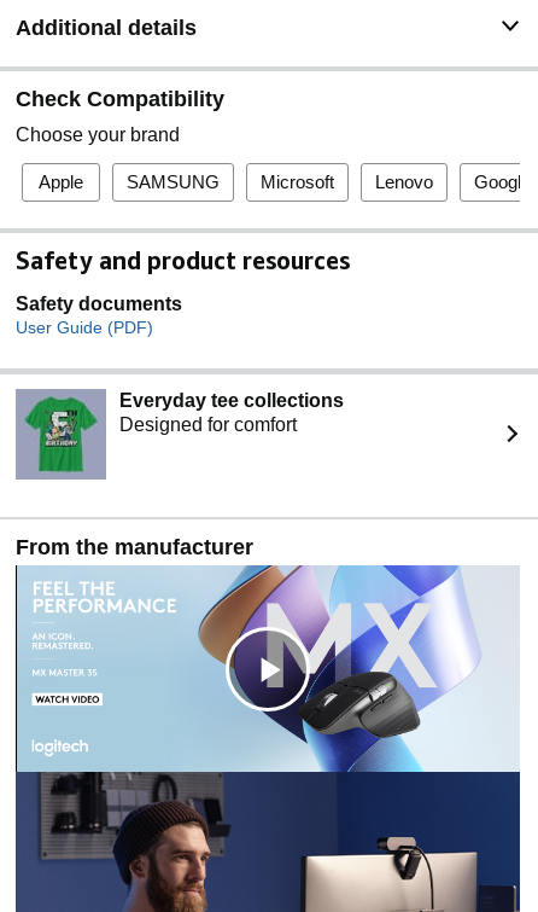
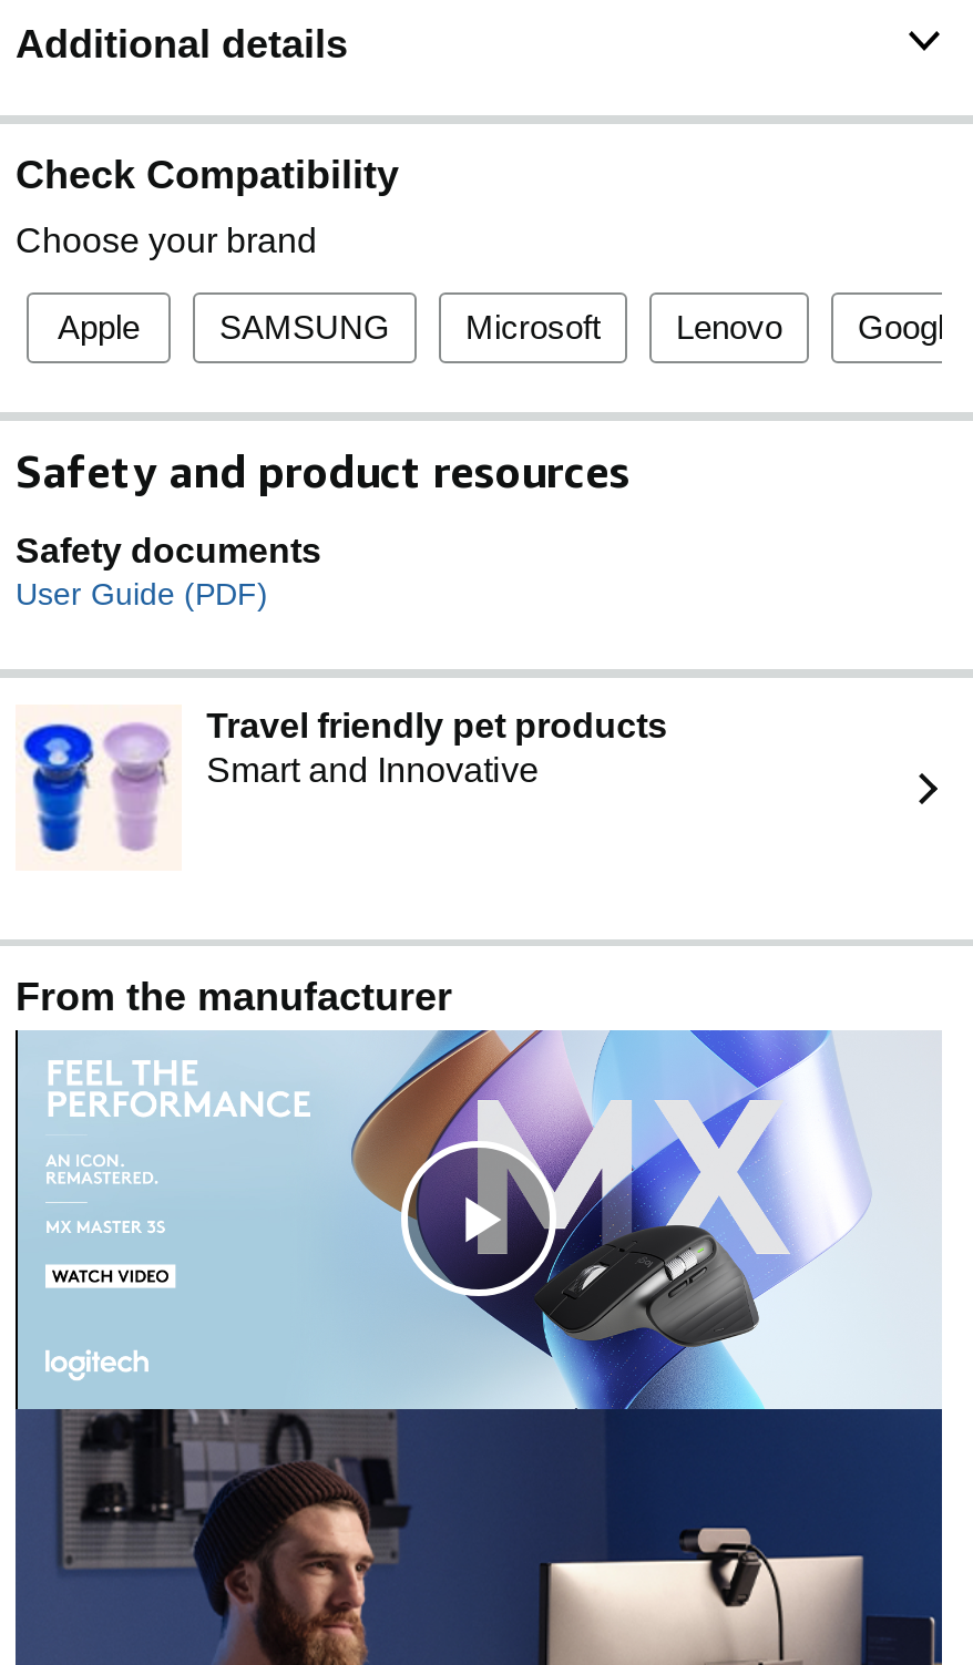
[14,388,344,481] [image] | Everyday tee collections | Designed for comfort -> [16,706,668,872] [image] | Travel friendly pet products | Smart and Innovative

